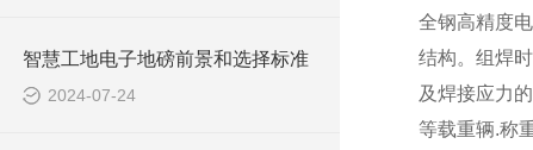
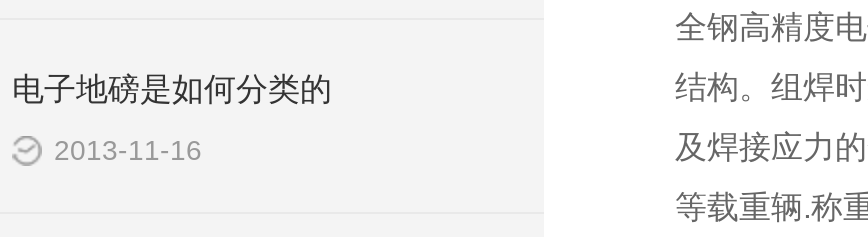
[23,49,309,69] 智慧工地电子地磅前景和选择标准 -> [12,72,332,106] 电子地磅是如何分类的
[48,86,136,105] 2024-07-24 -> [54,134,202,166] 2013-11-16

